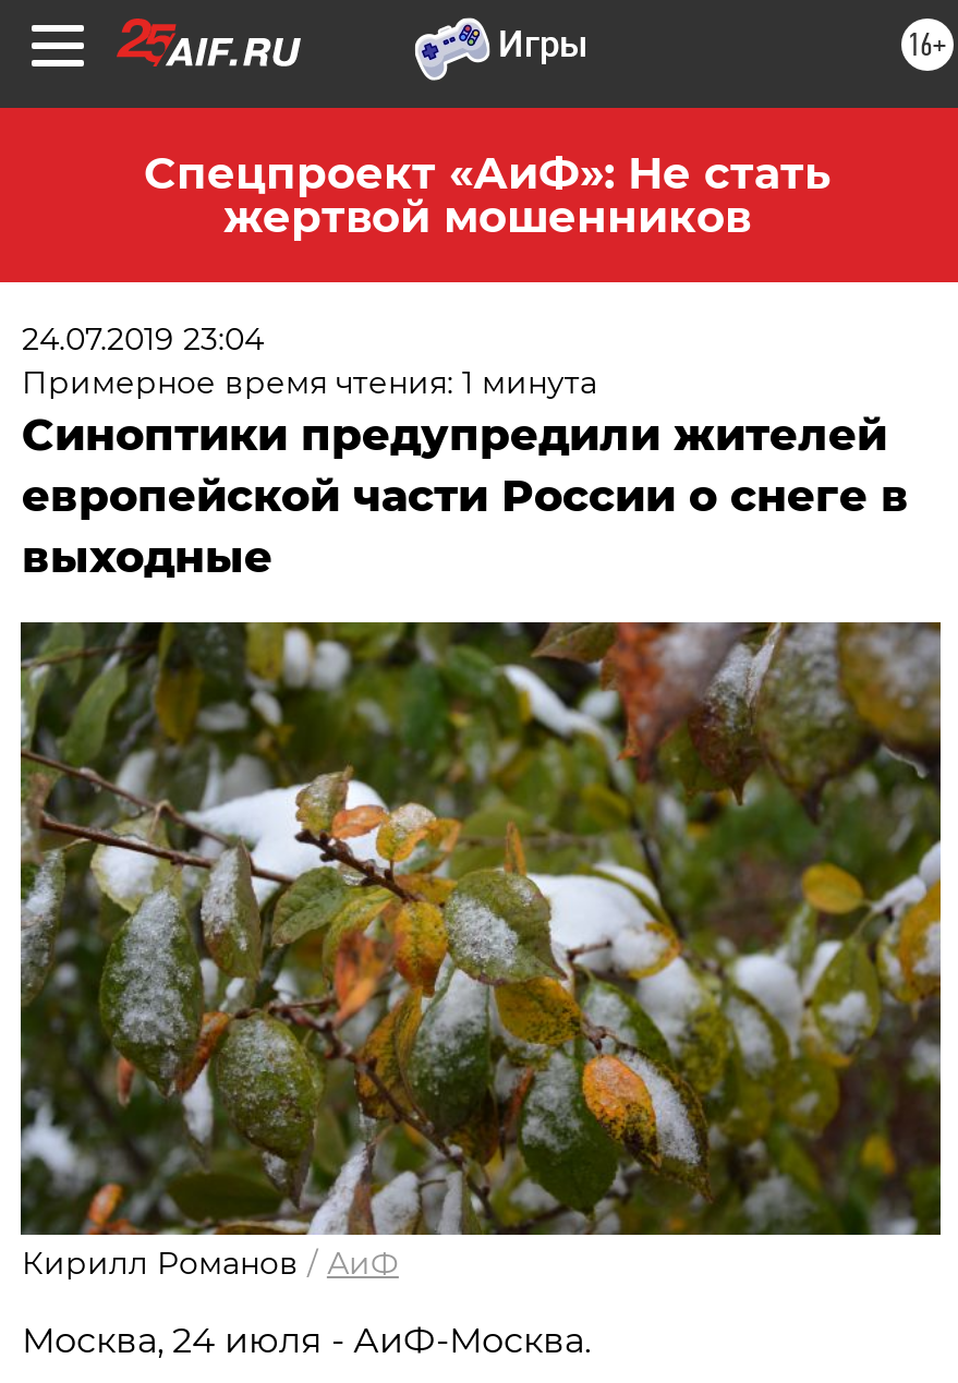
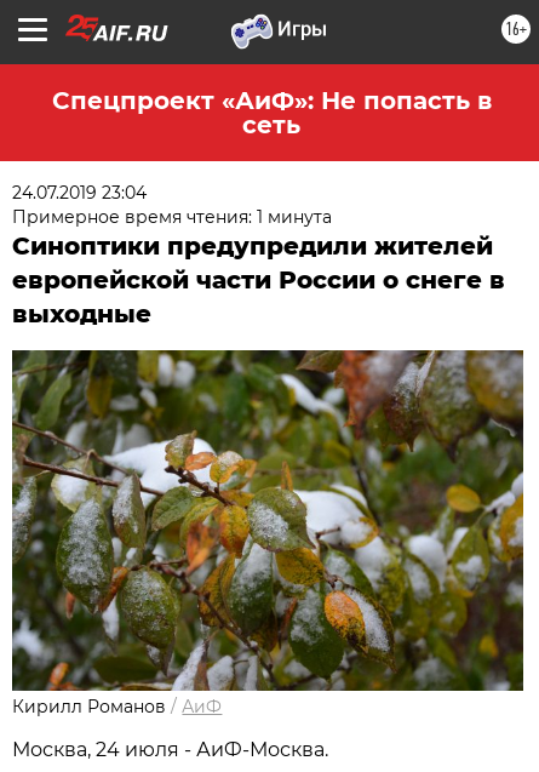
[144,147,830,243] Спецпроект «АиФ»: Не стать | жертвой мошенников -> [51,86,491,139] Спецпроект «АиФ»: Не попасть в | сеть

